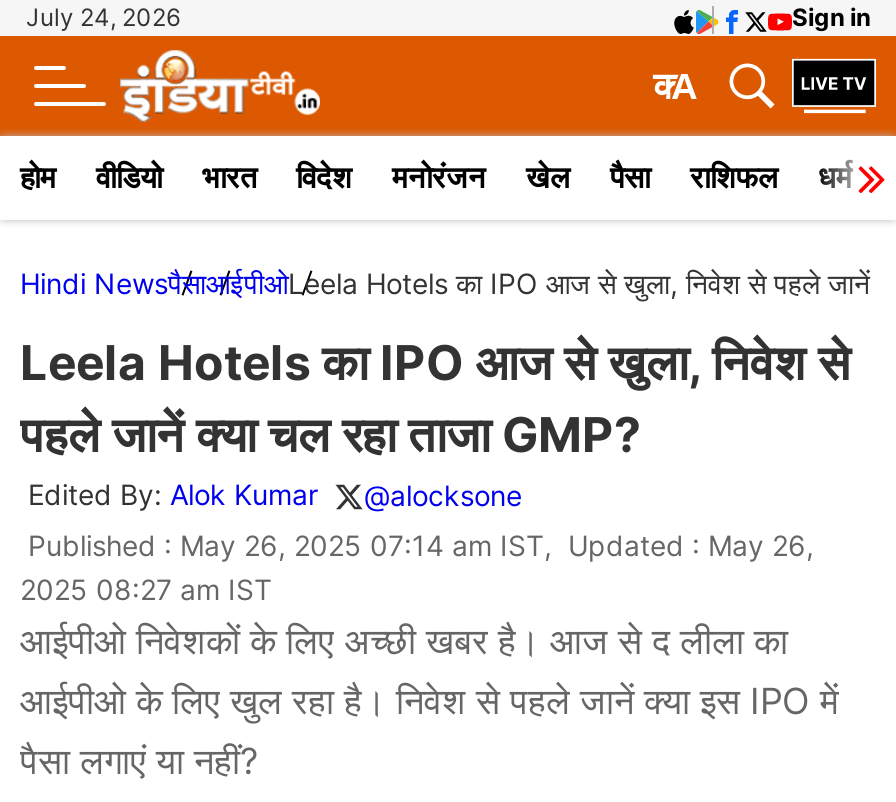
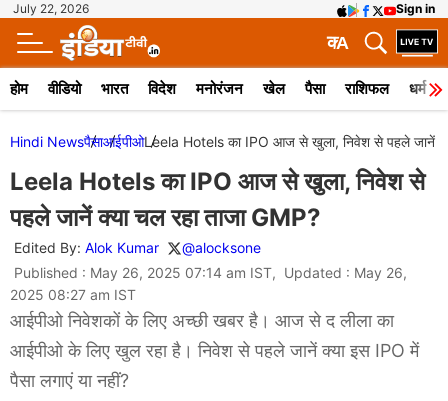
[26,2,180,32] July 24, 2026 -> [13,1,89,16] July 22, 2026

